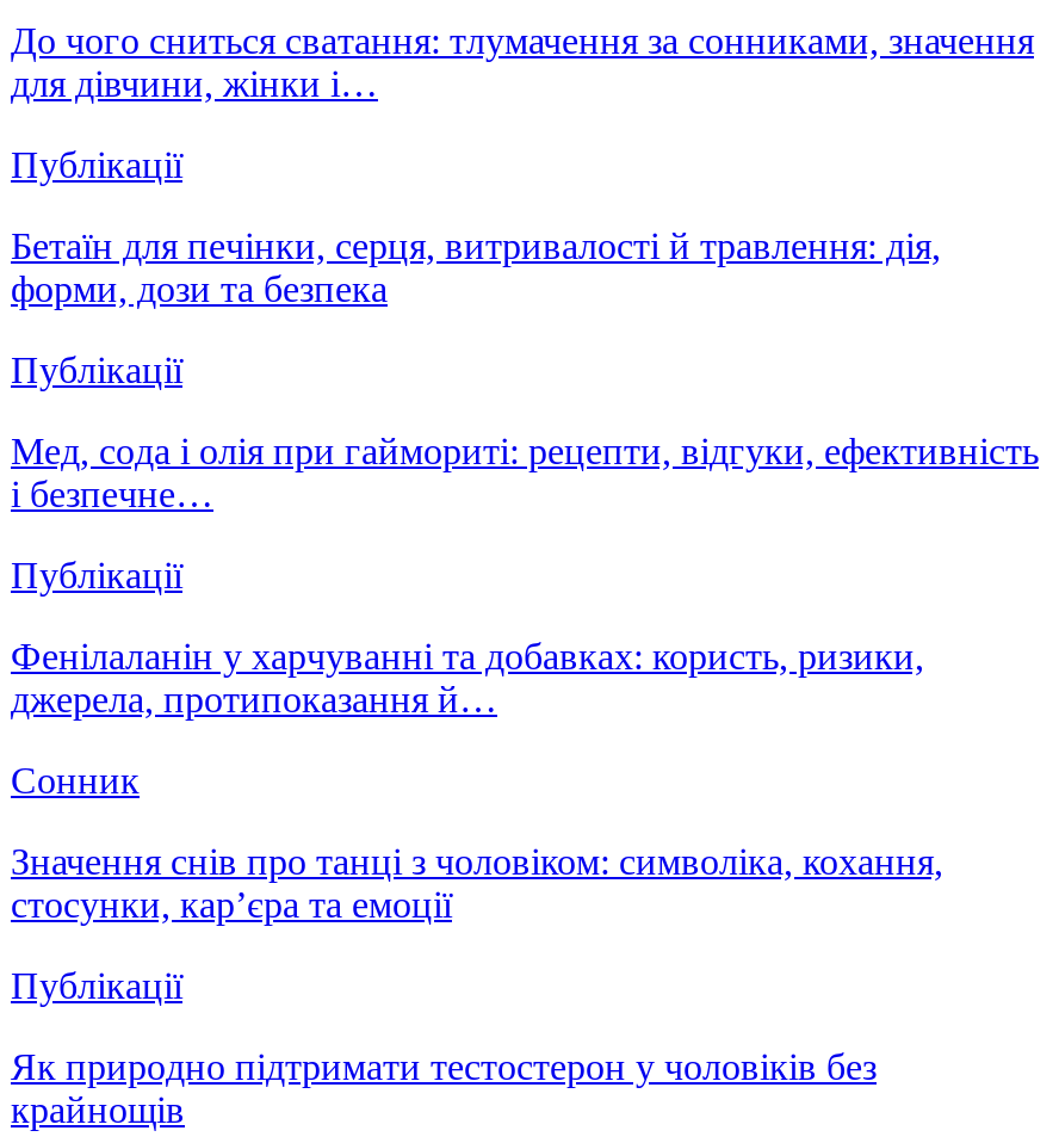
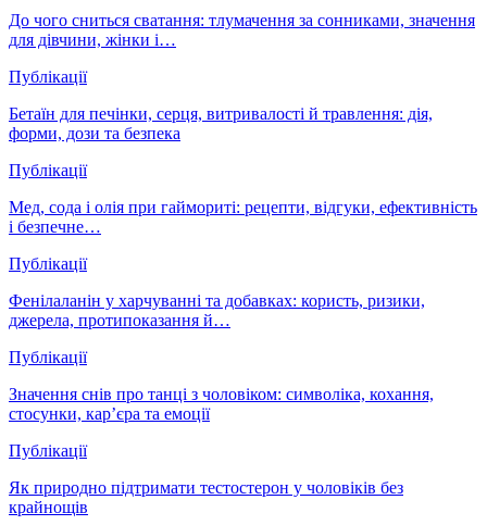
[11,760,140,800] Сонник -> [9,348,87,366] Публікації

